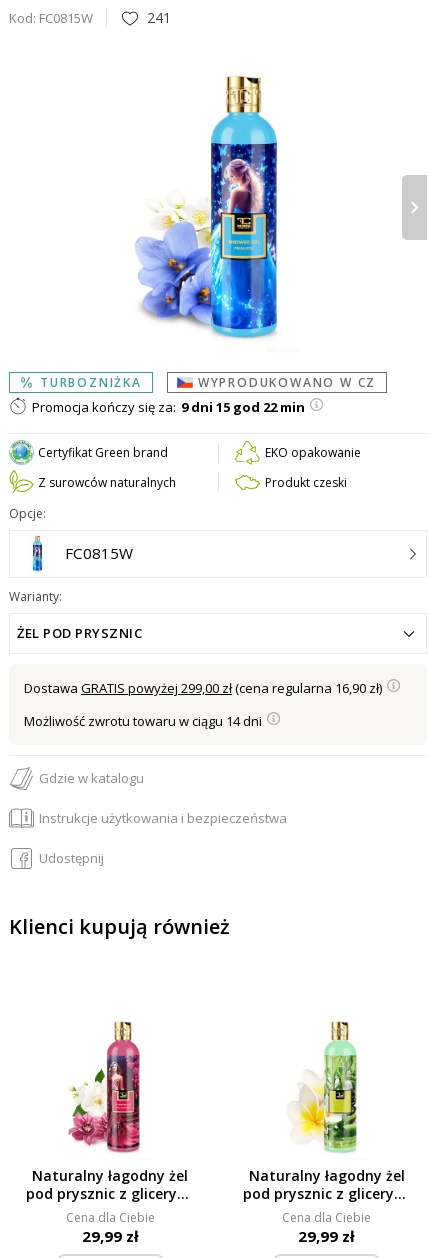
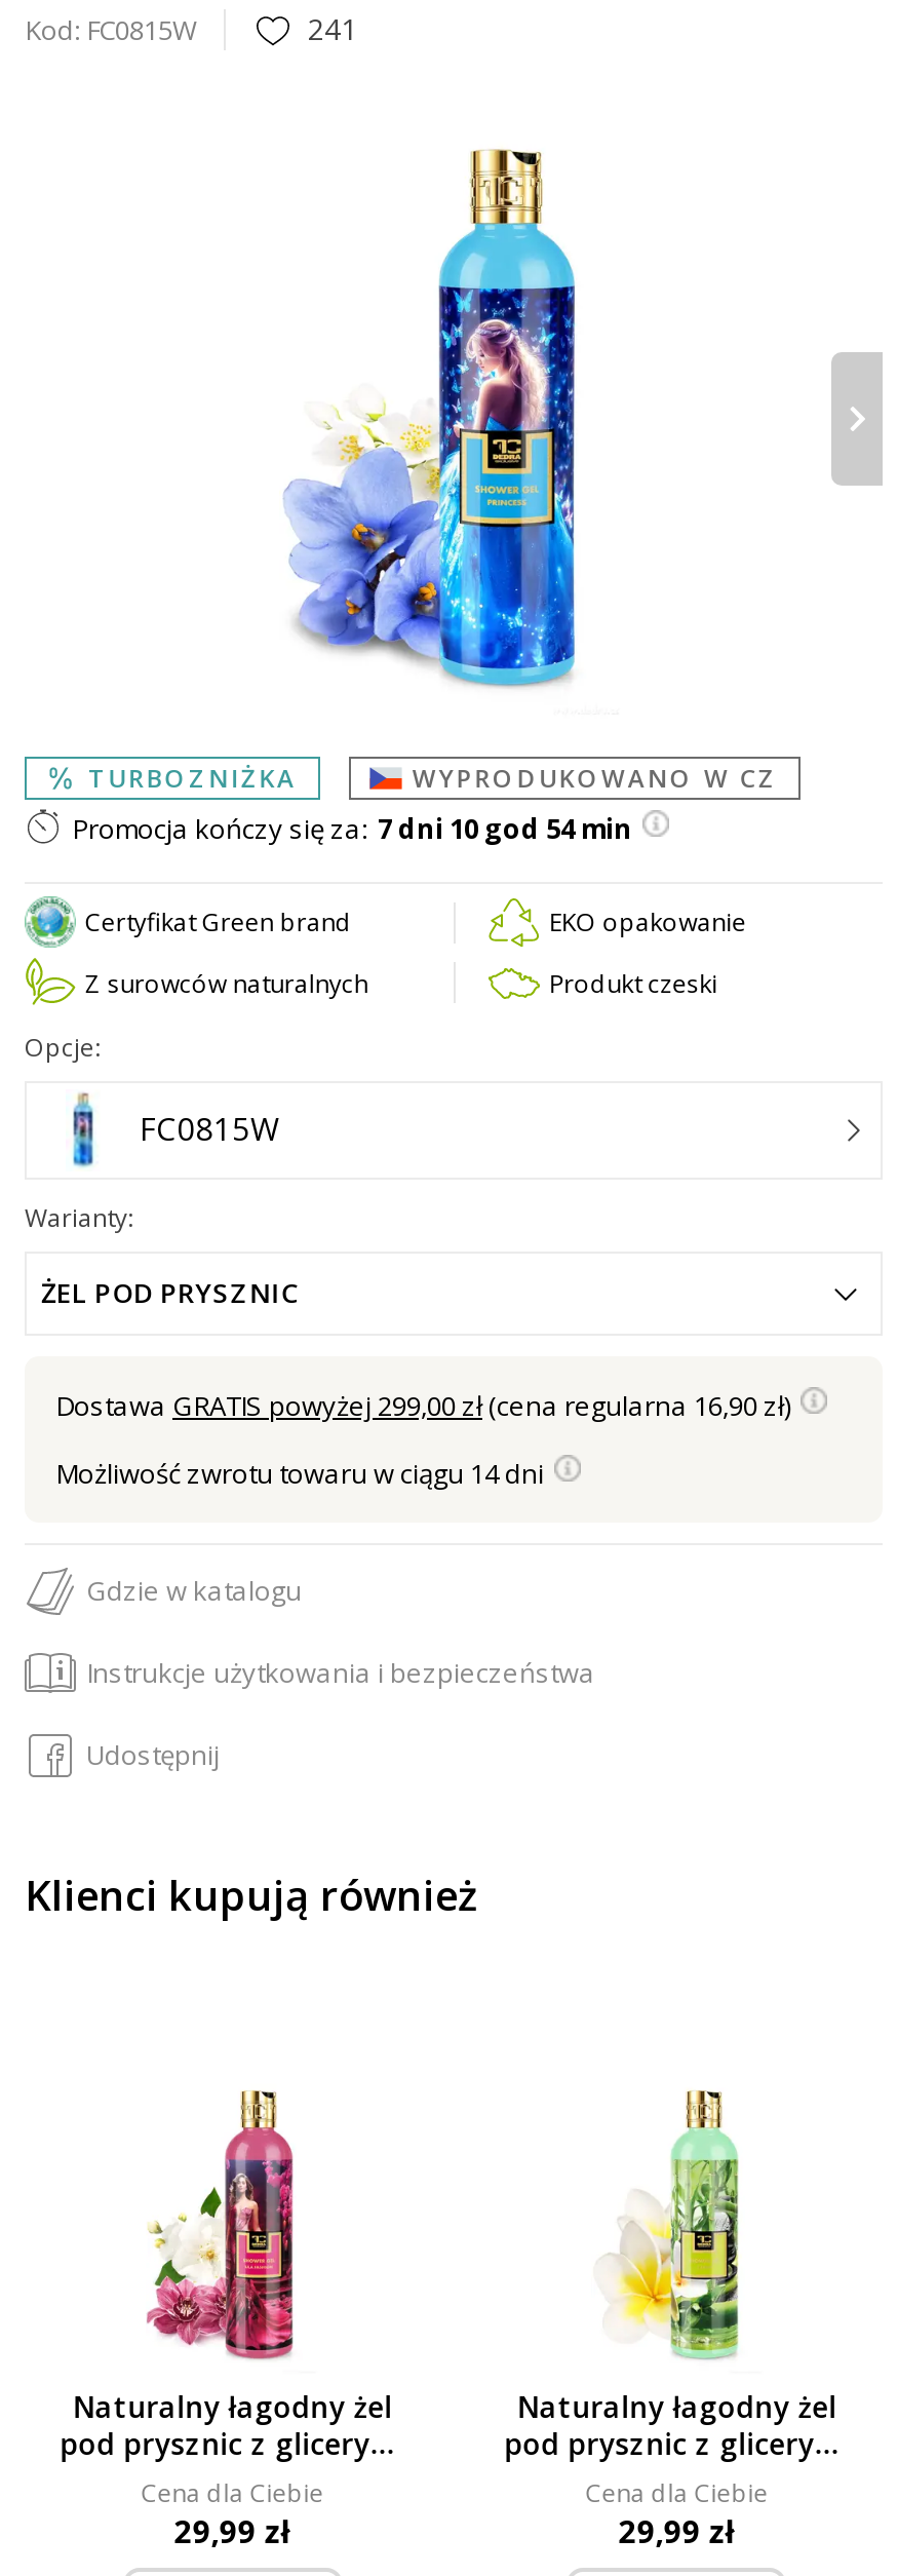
[32,398,305,416] Promocja kończy się za: 9 dni 15 god 22 min -> [72,811,632,848] Promocja kończy się za: 7 dni 10 god 54 min

